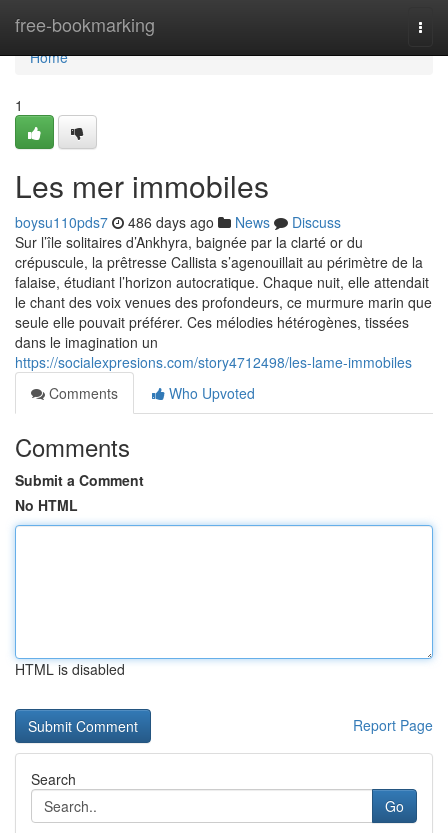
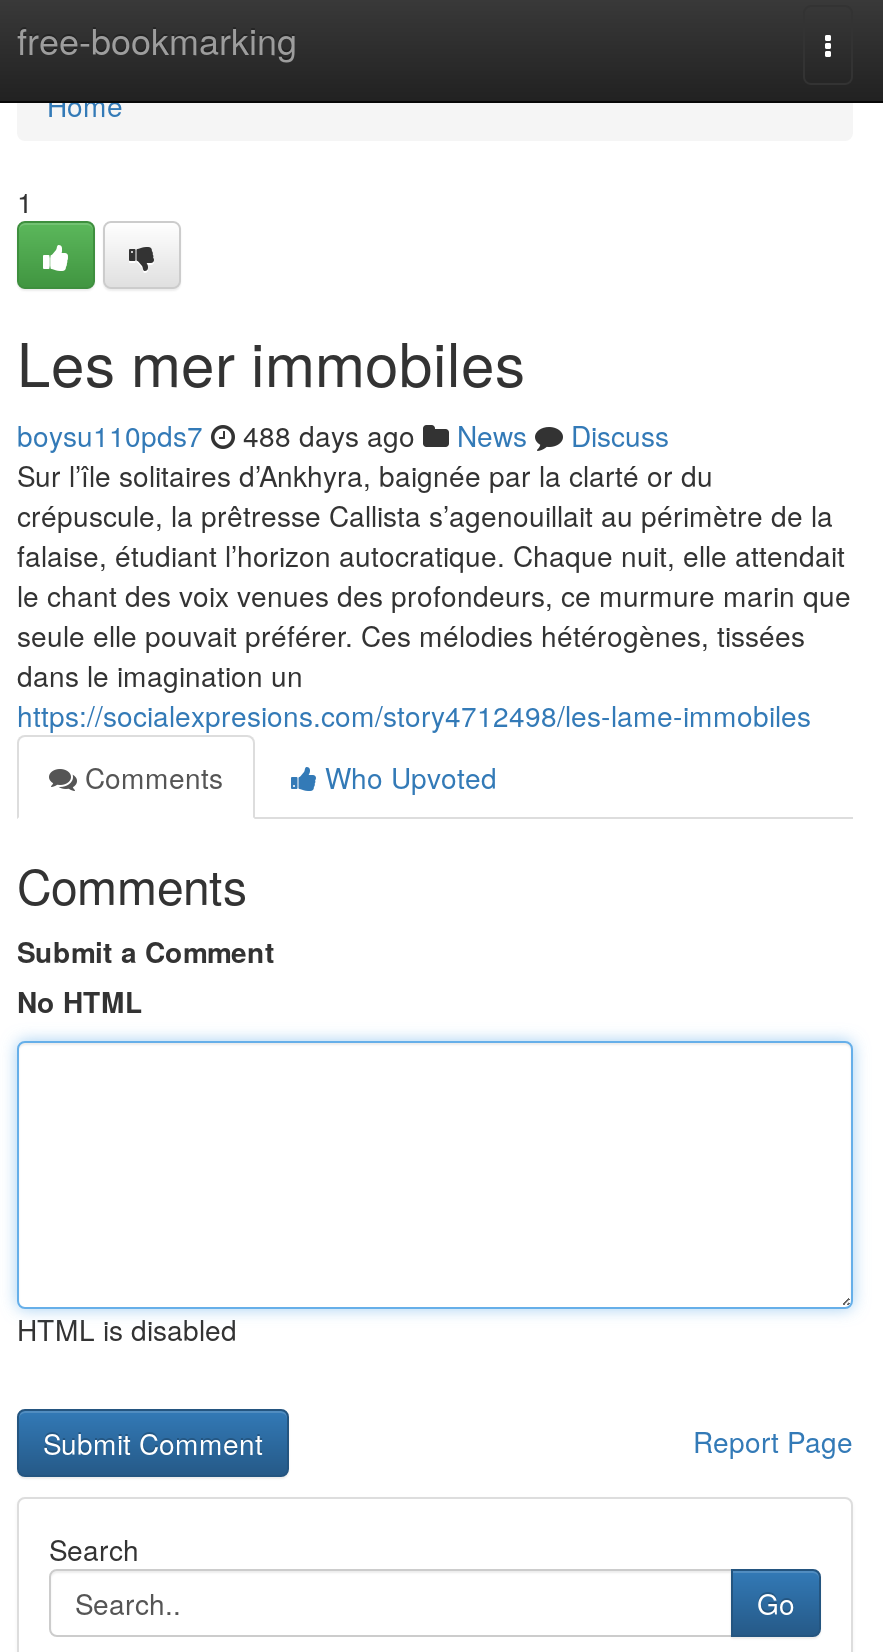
[15,212,341,232] boysu110pds7 486 days ago News Discuss -> [17,415,669,455] boysu110pds7 488 days ago News Discuss

